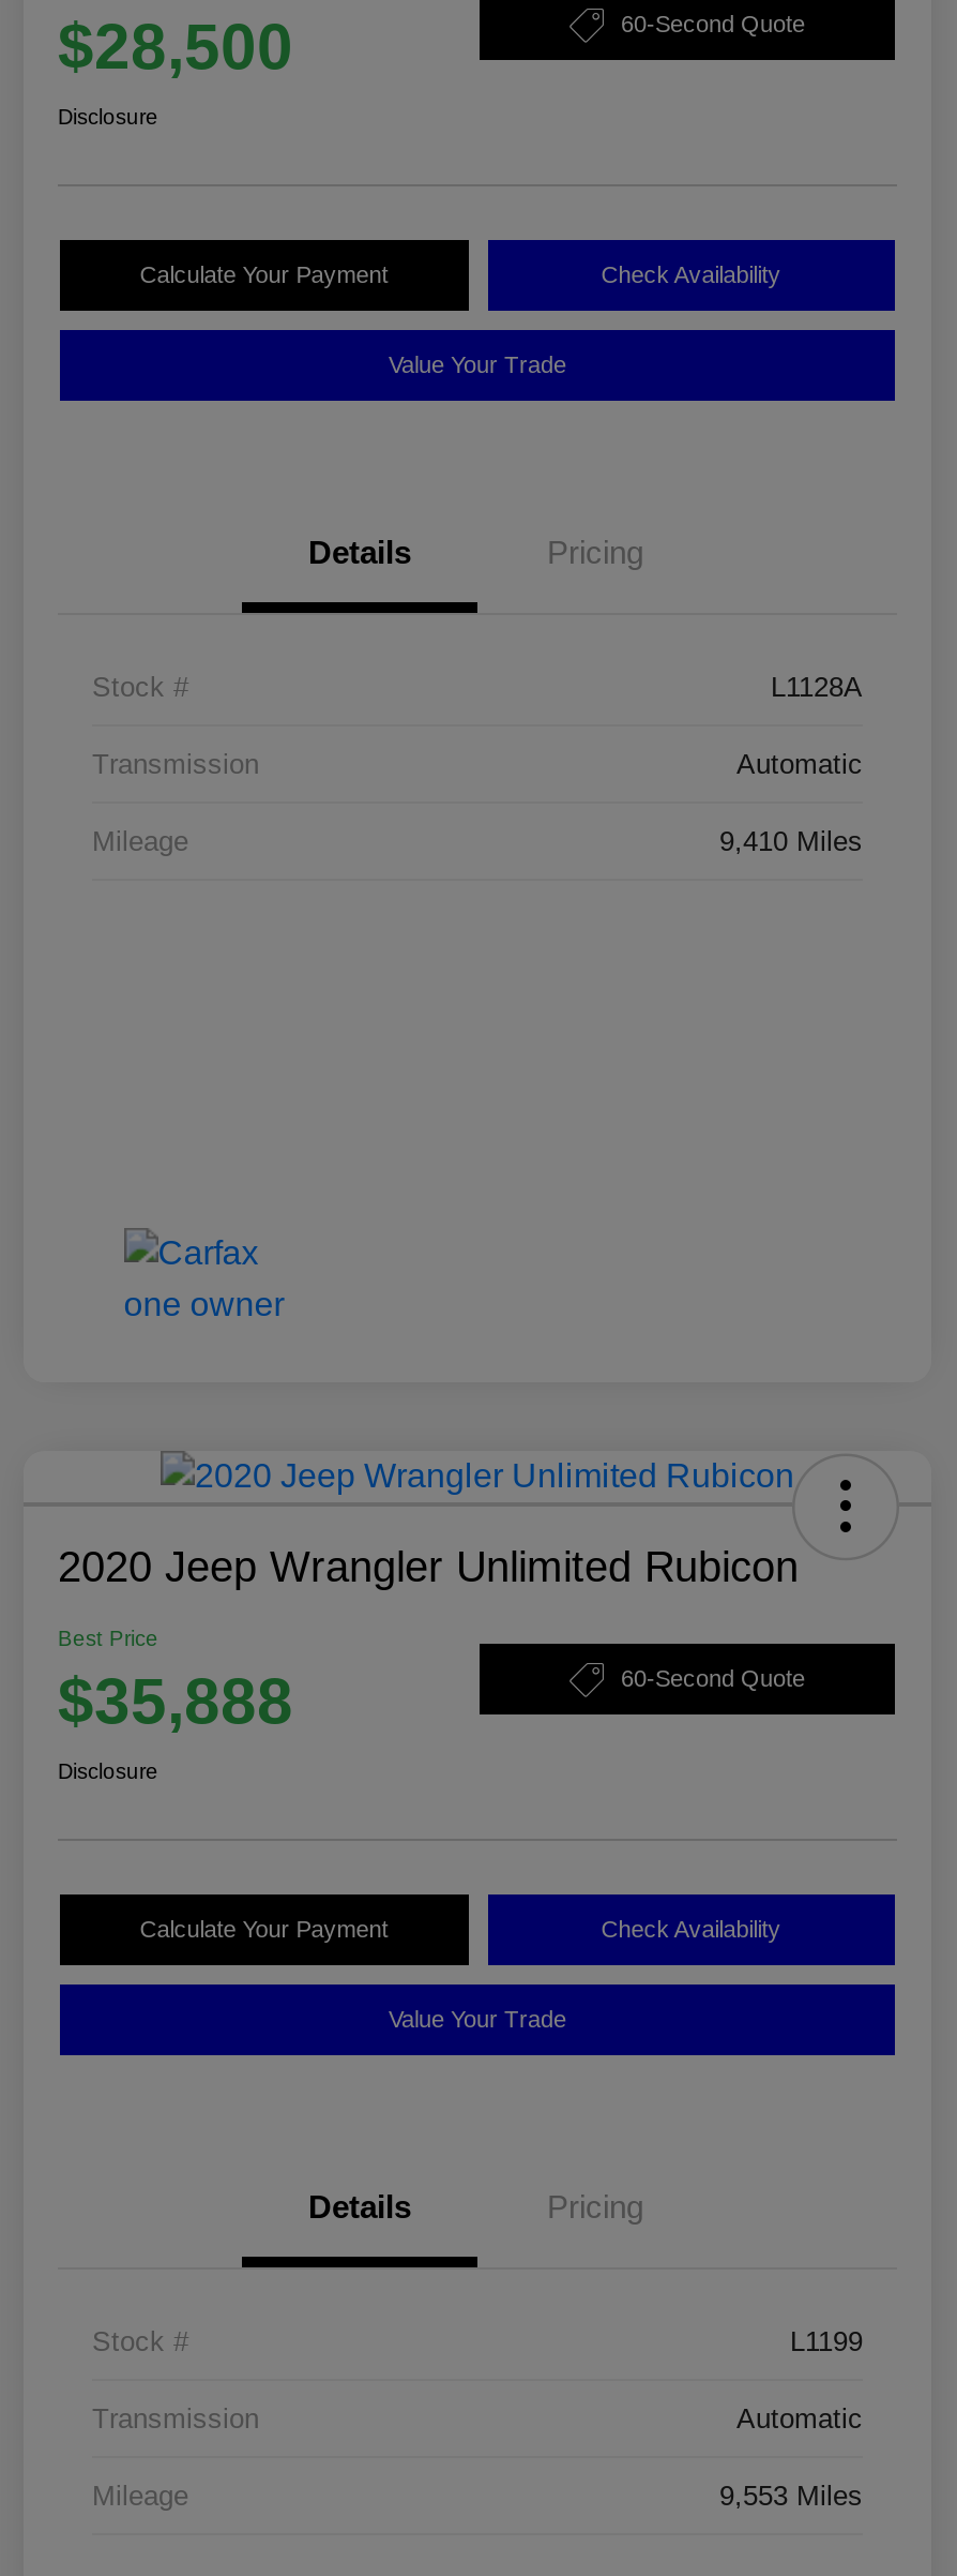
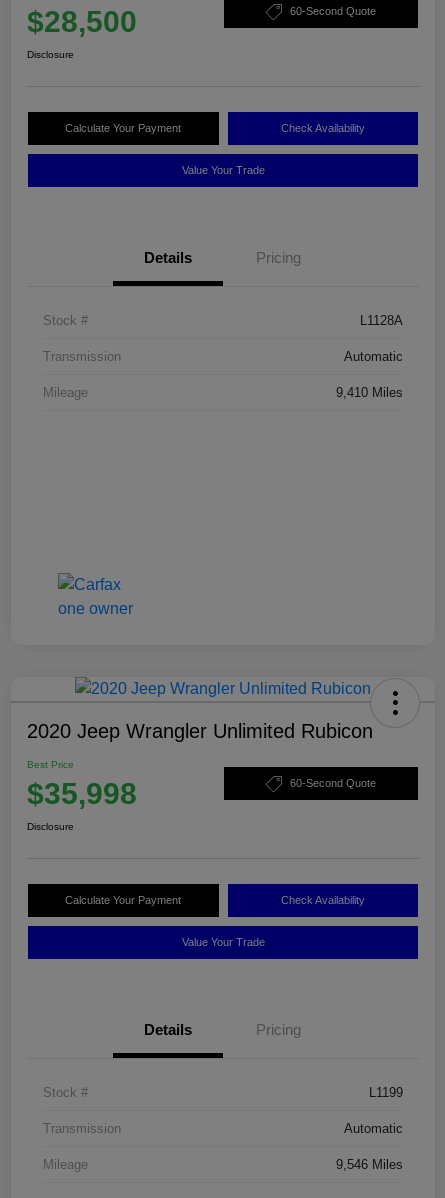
[58,1665,293,1735] $35,888 -> [27,777,137,810] $35,998
[719,2479,863,2511] 9,553 Miles -> [336,1157,403,1172] 9,546 Miles

